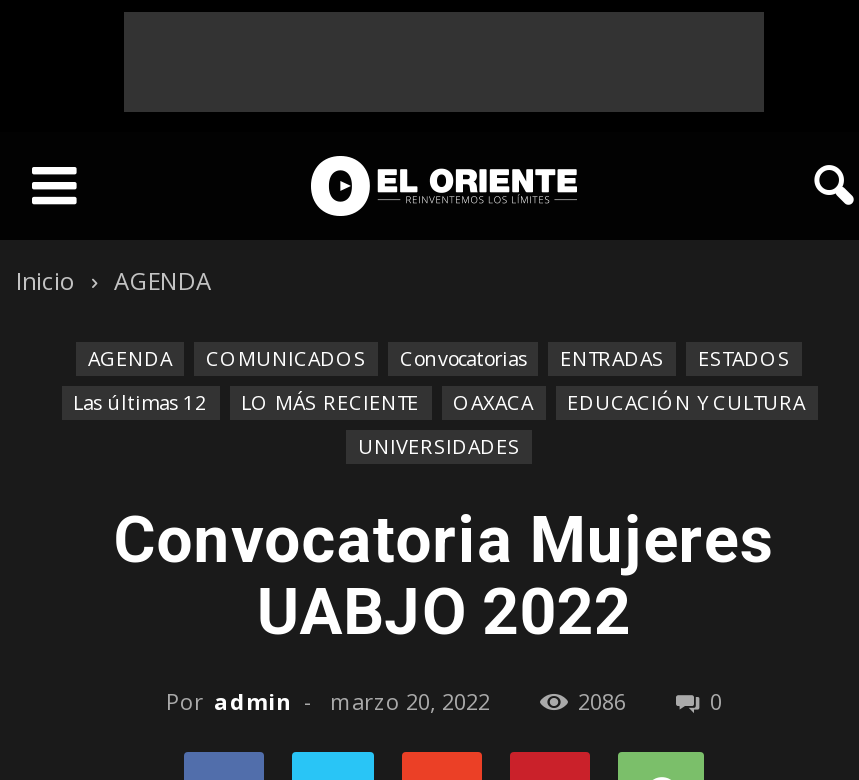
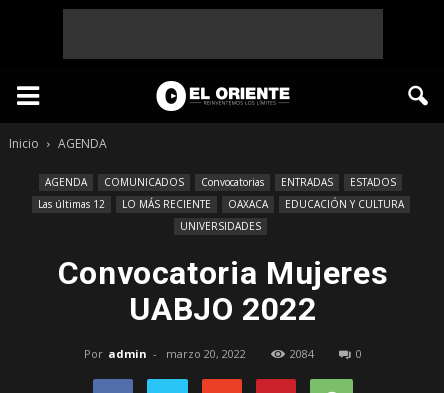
[578,686,626,716] 2086 -> [290,346,314,361] 2084

